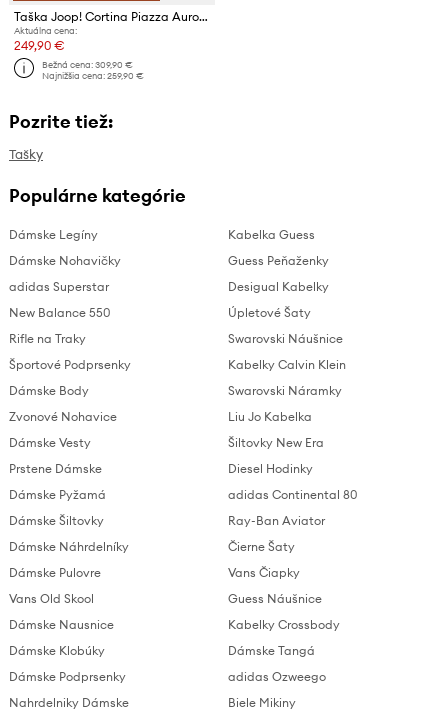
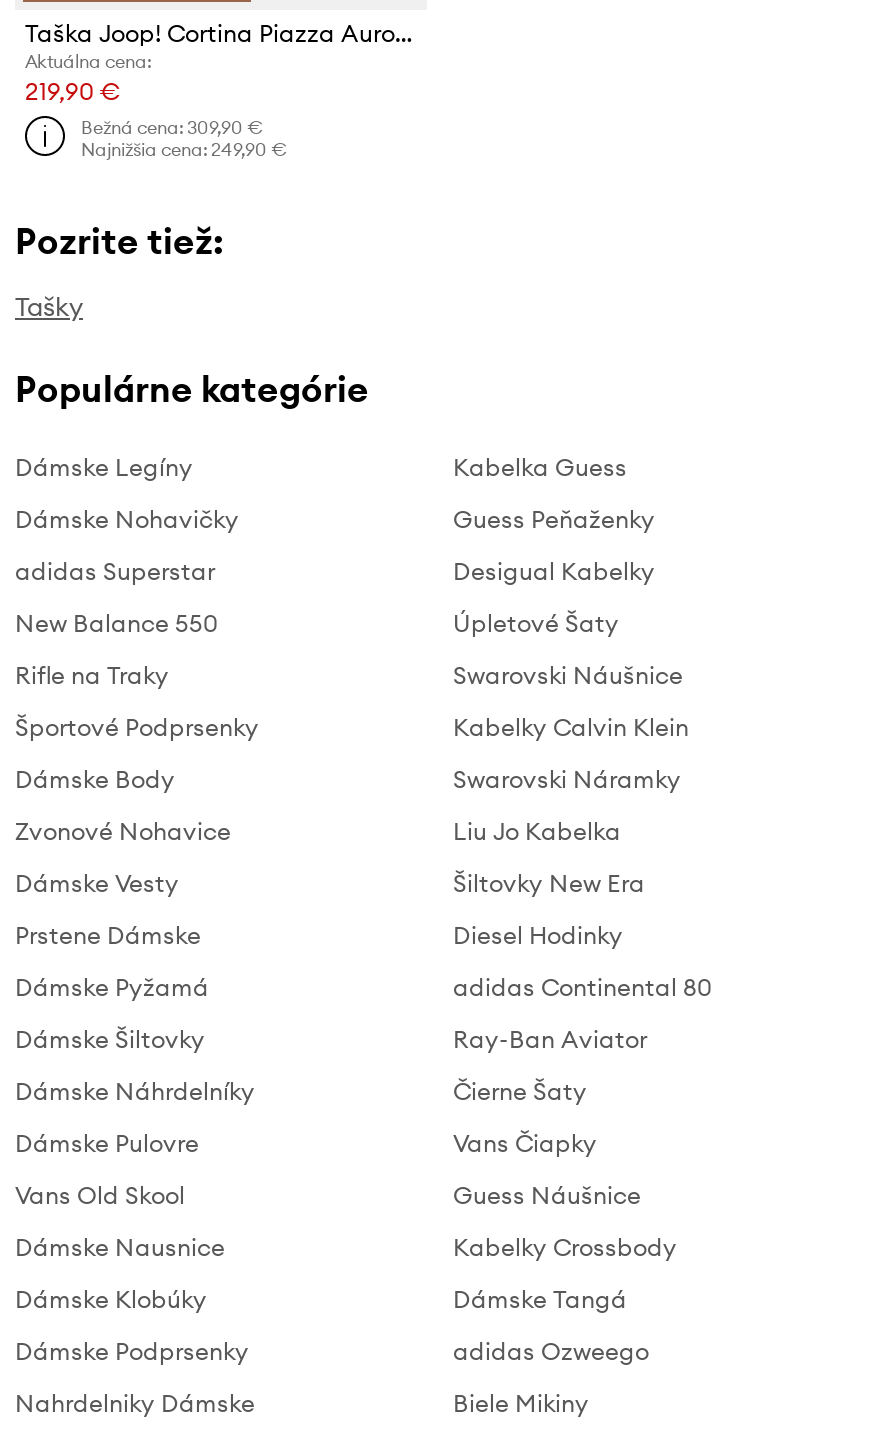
[14,38,65,53] 249,90 € -> [25,76,121,106] 219,90 €
[42,70,144,81] Najnižšia cena: 259,90 € -> [81,139,287,161] Najnižšia cena: 249,90 €

